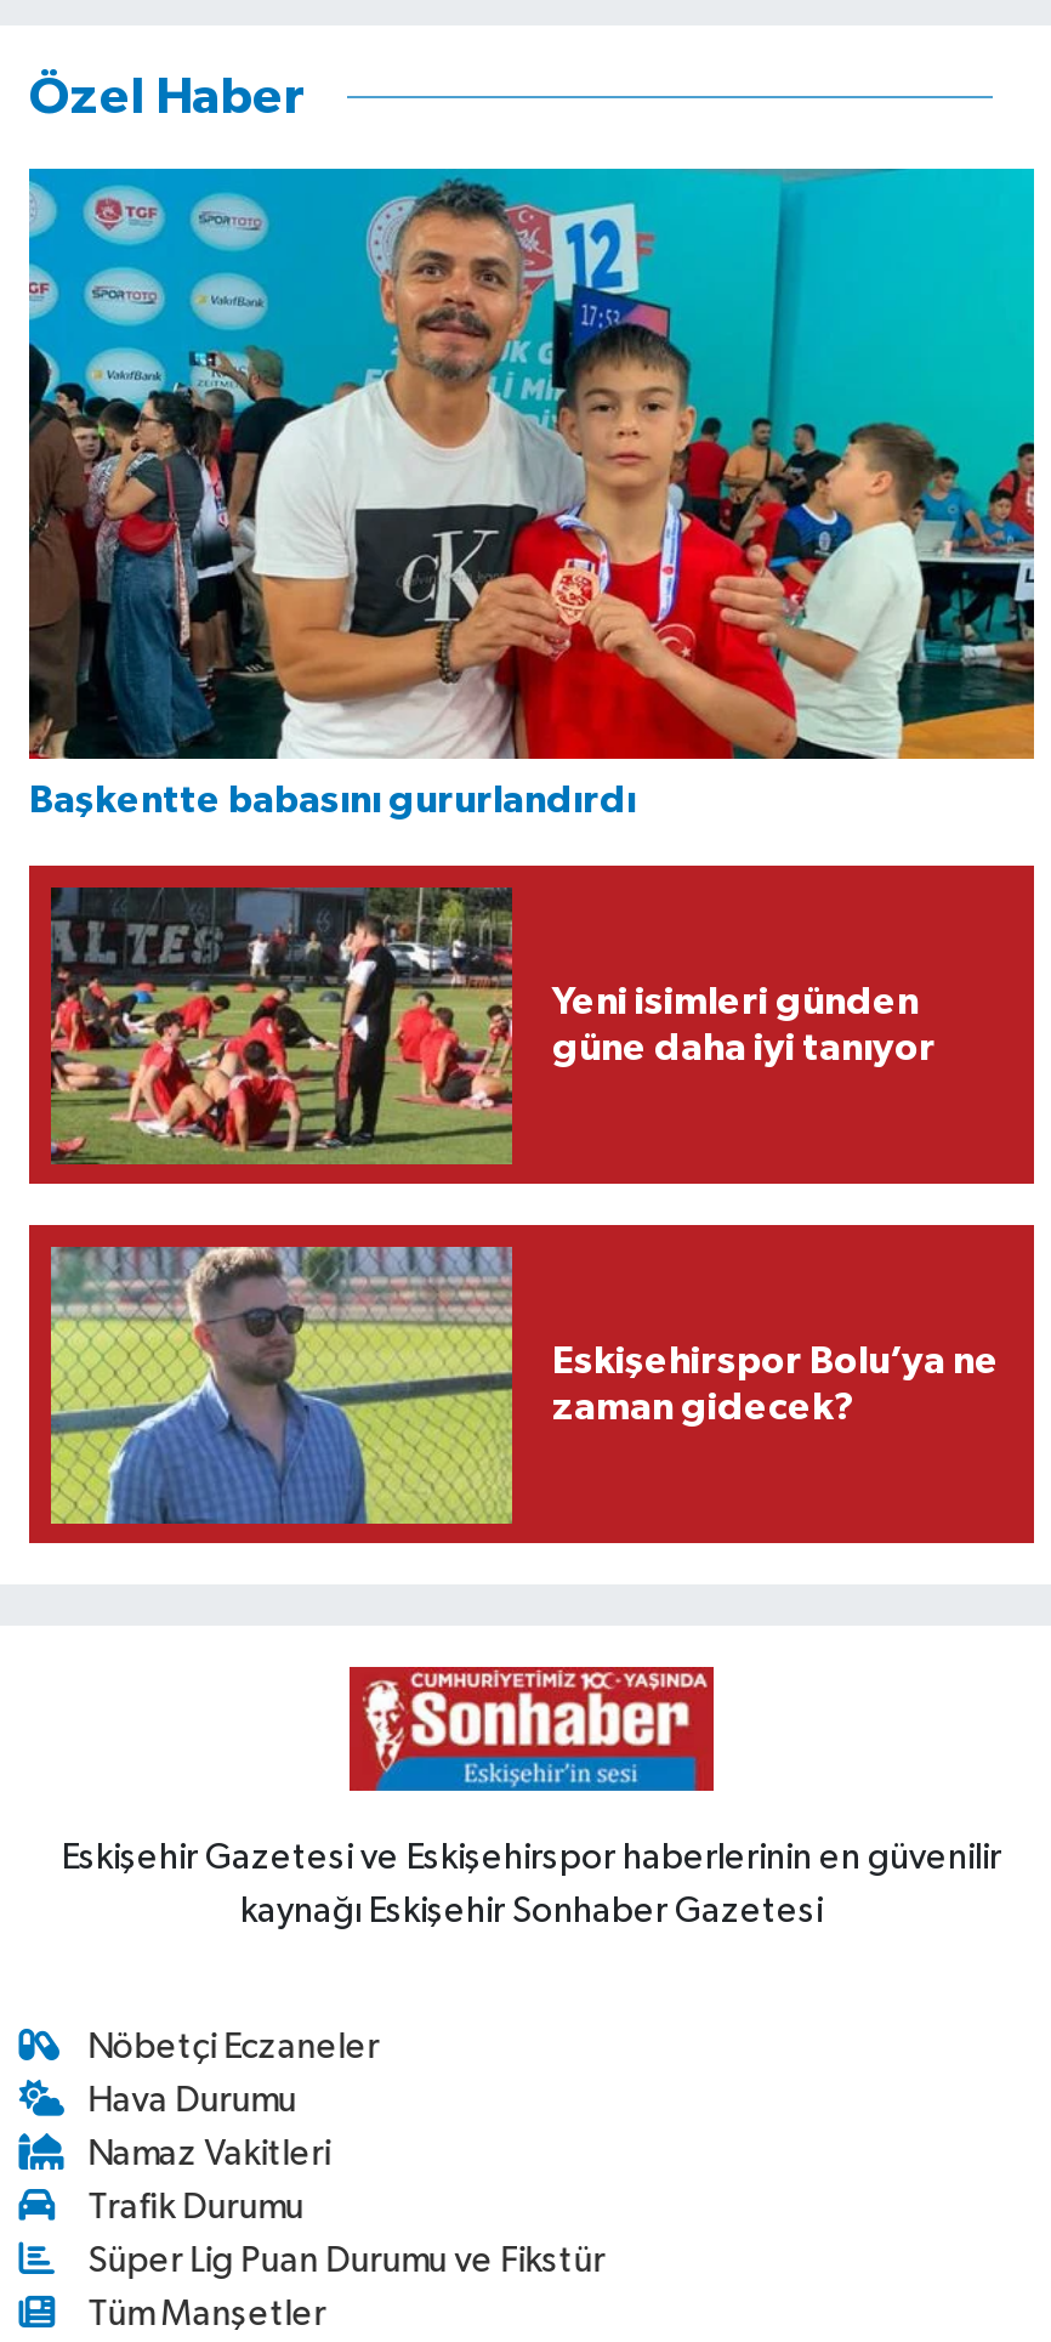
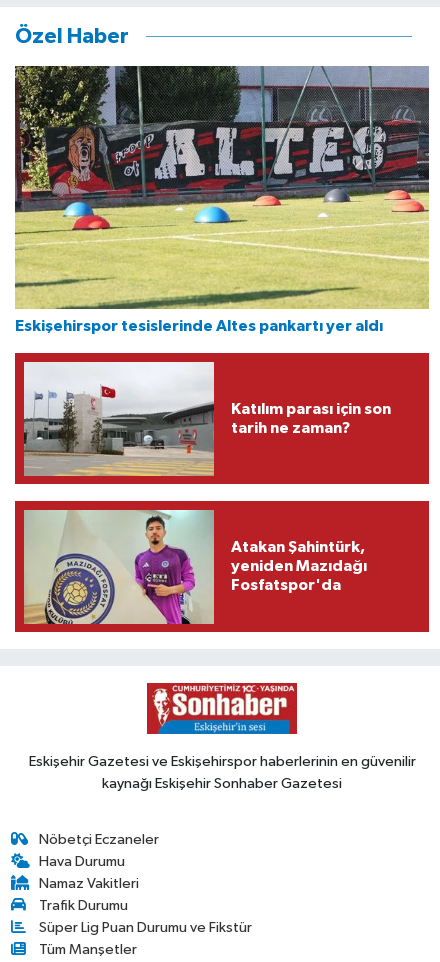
[27,166,1036,820] [image] | Başkentte babasını gururlandırdı -> [14,65,430,334] [image] | Eskişehirspor tesislerinde Altes pankartı yer aldı
[49,885,936,1167] [image] | Yeni isimleri günden | güne daha iyi tanıyor -> [23,361,390,477] [image] | Katılım parası için son | tarih ne zaman?
[49,1244,999,1526] [image] | Eskişehirspor Bolu’ya ne | zaman gidecek? -> [23,509,366,625] [image] | Atakan Şahintürk, | yeniden Mazıdağı | Fosfatspor'da

